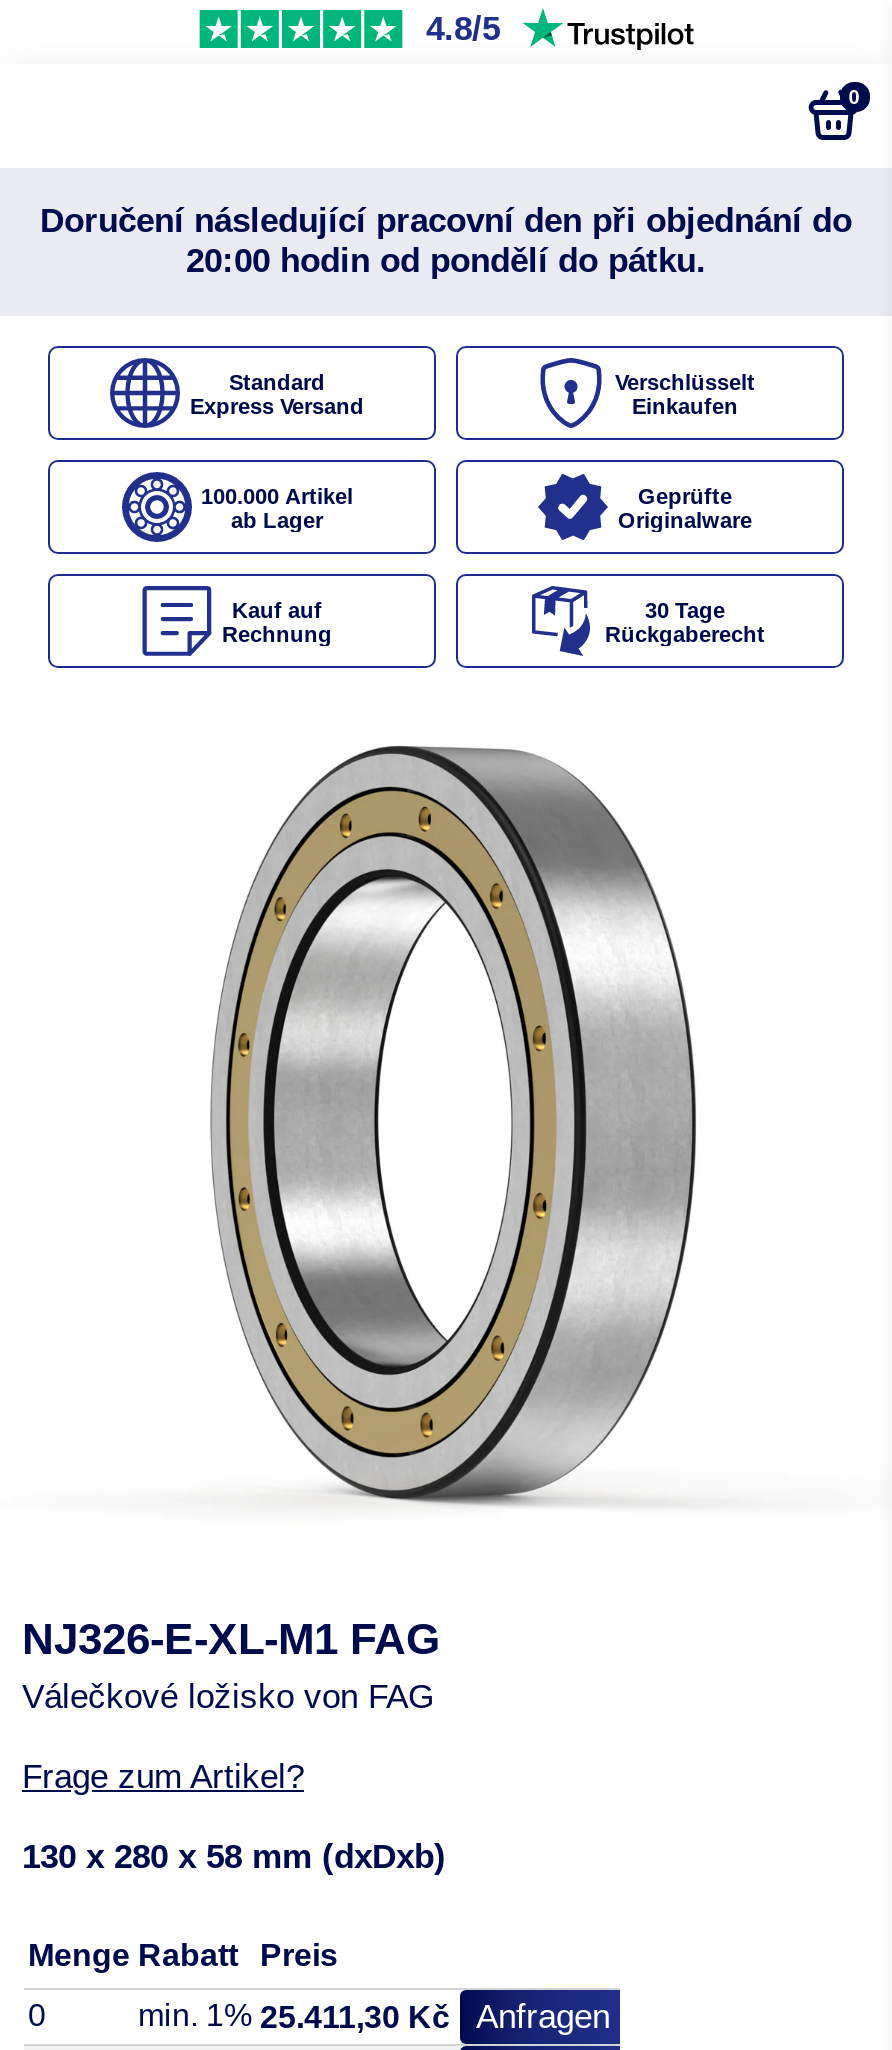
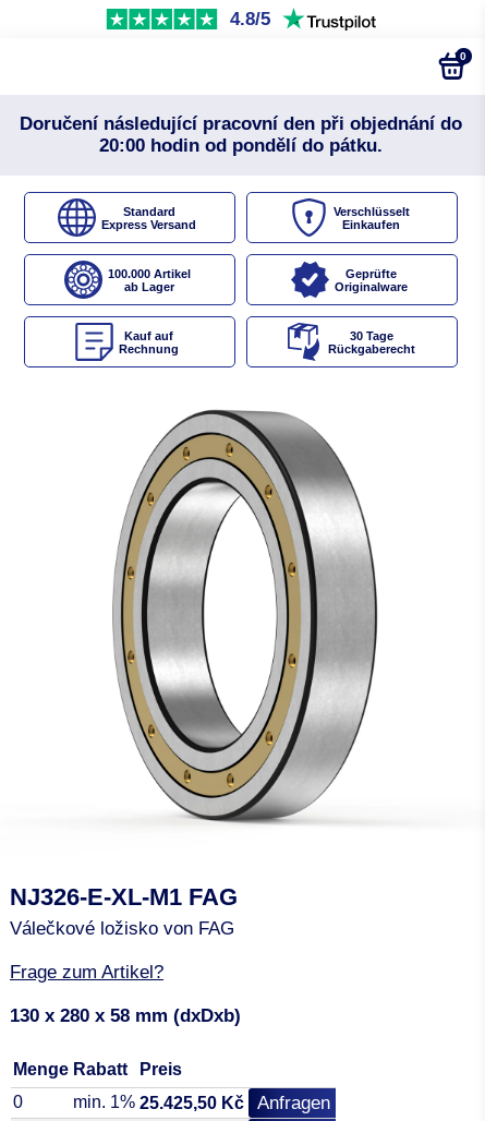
[138,1999,610,2037] min. 1% 25.411,30 Kč Anfragen -> [73,1093,330,1114] min. 1% 25.425,50 Kč Anfragen

